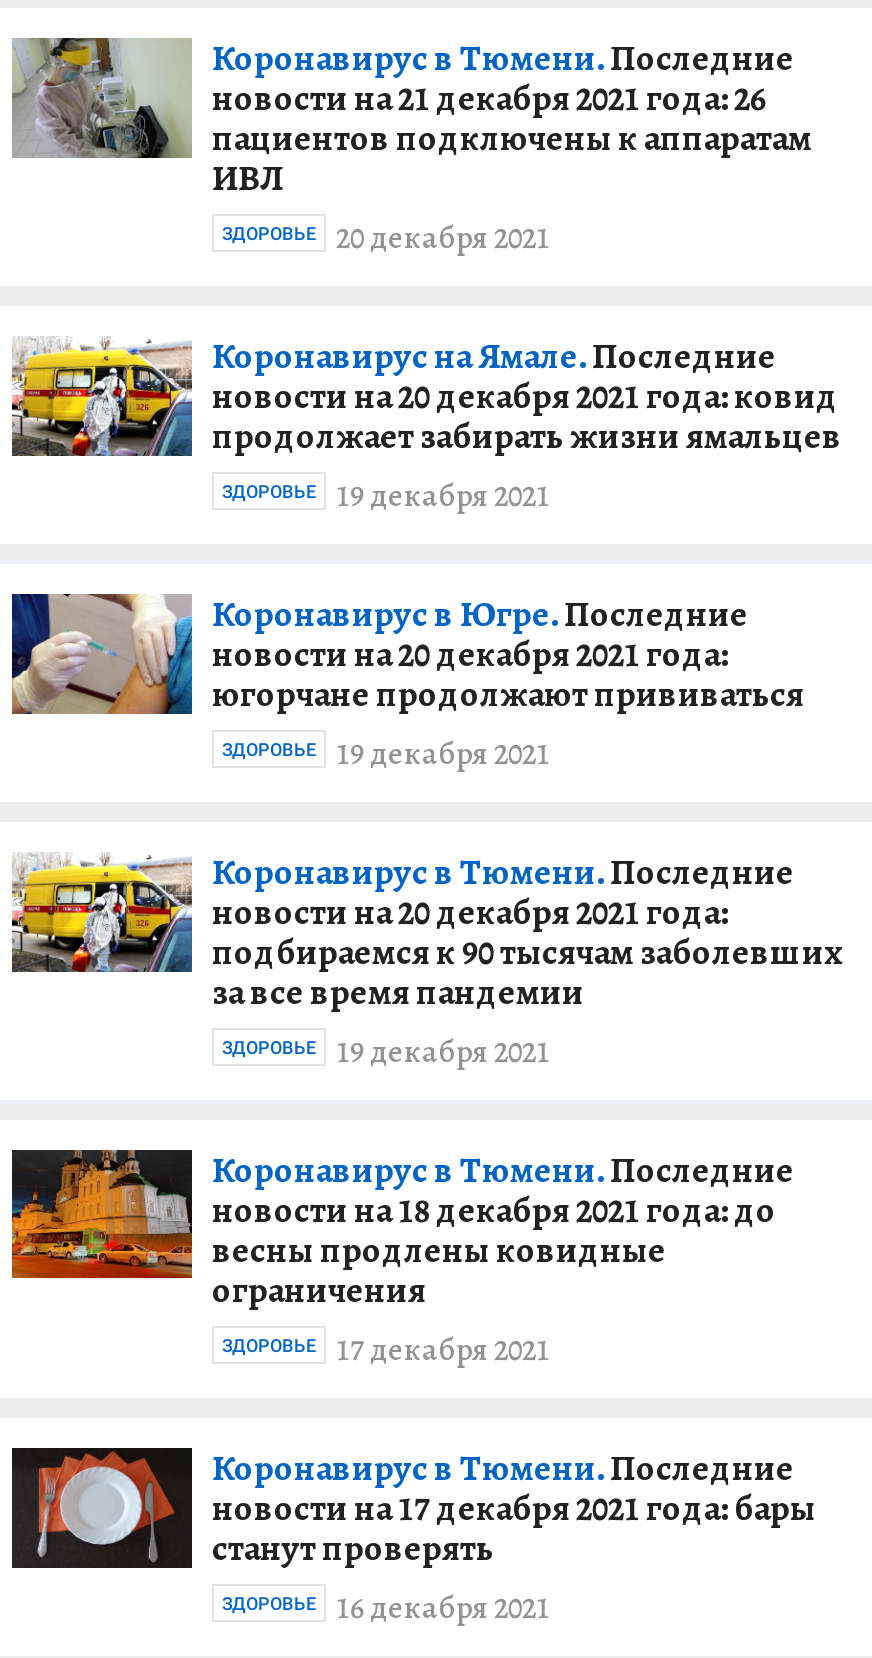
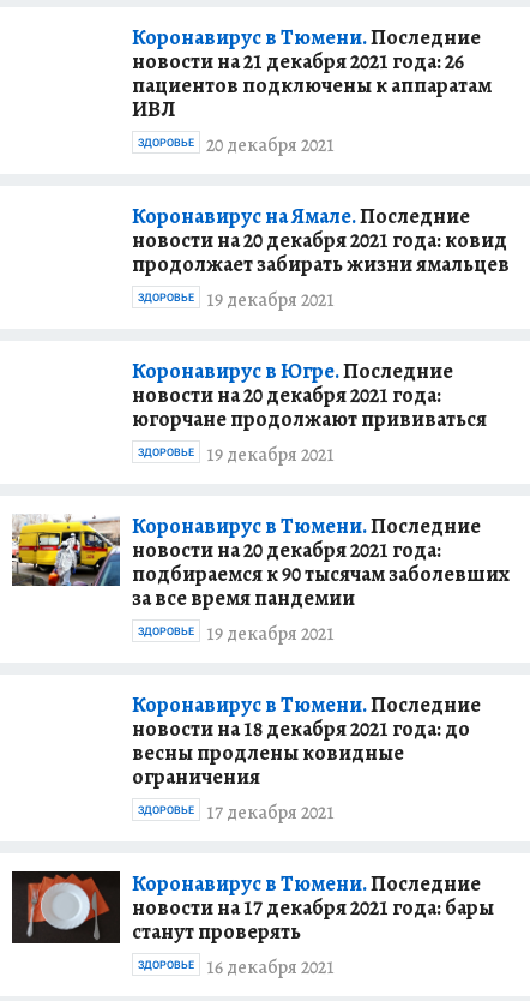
[10,36,194,160] [image] -> none
[10,336,194,458] [image] -> none
[10,592,194,716] [image] -> none
[10,1148,194,1280] [image] -> none

